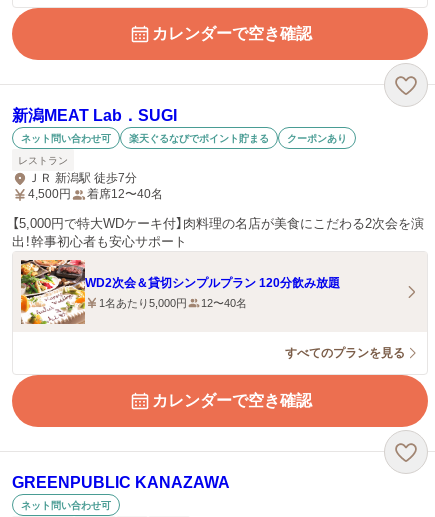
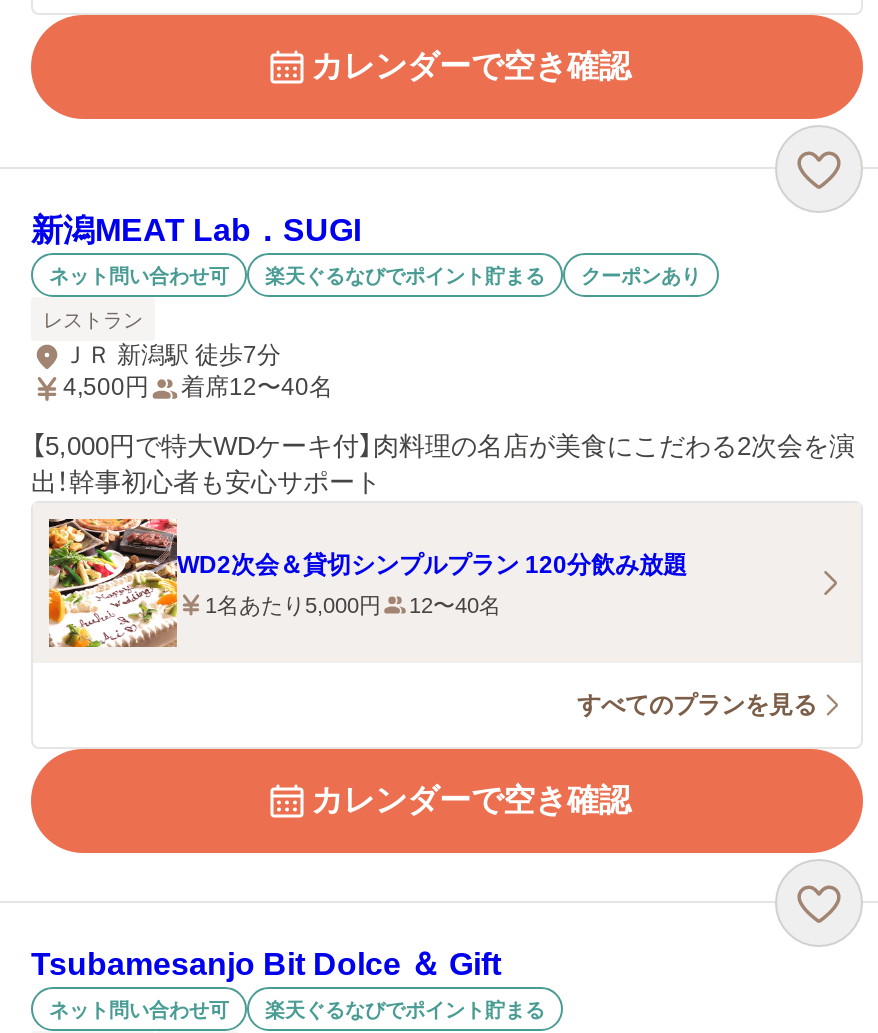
[12,474,230,491] GREENPUBLIC KANAZAWA -> [31,947,501,981] Tsubamesanjo Bit Dolce ＆ Gift
none -> [265,998,545,1020] 楽天ぐるなびでポイント貯まる

